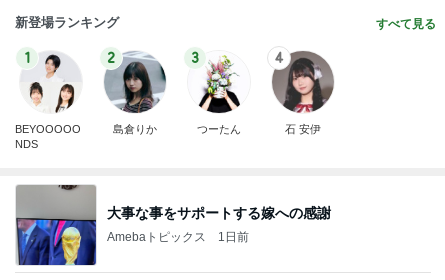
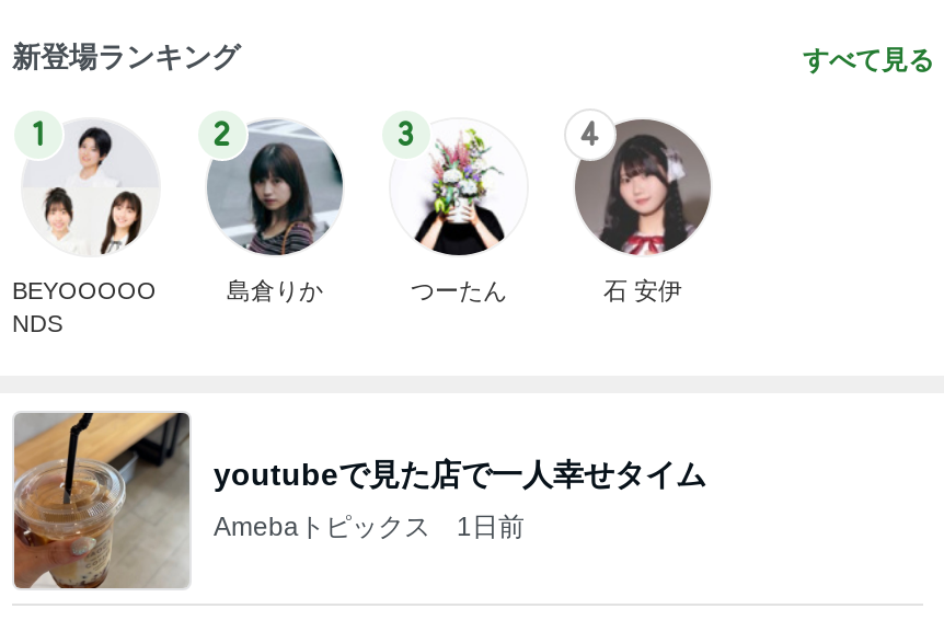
[16,184,331,266] [image] | 大事な事をサポートする嫁への感謝 -> [12,411,706,590] [image] | youtubeで見た店で一人幸せタイム

